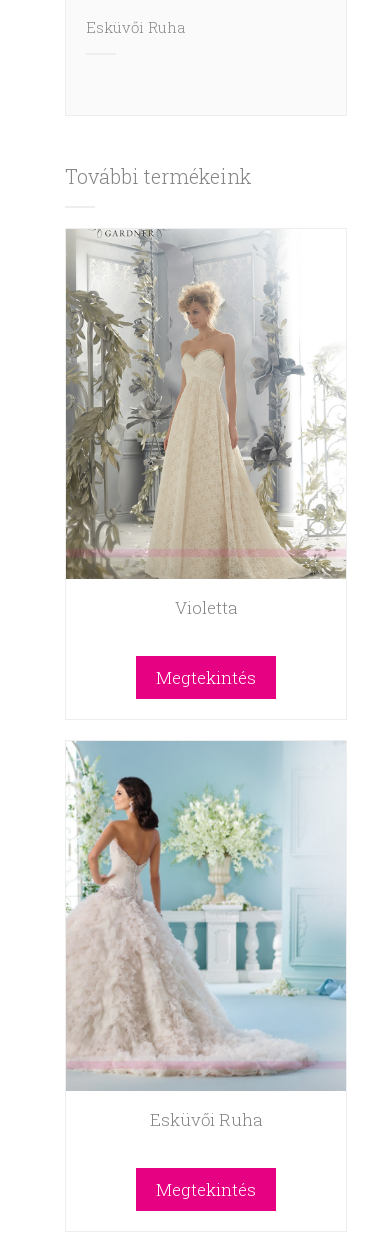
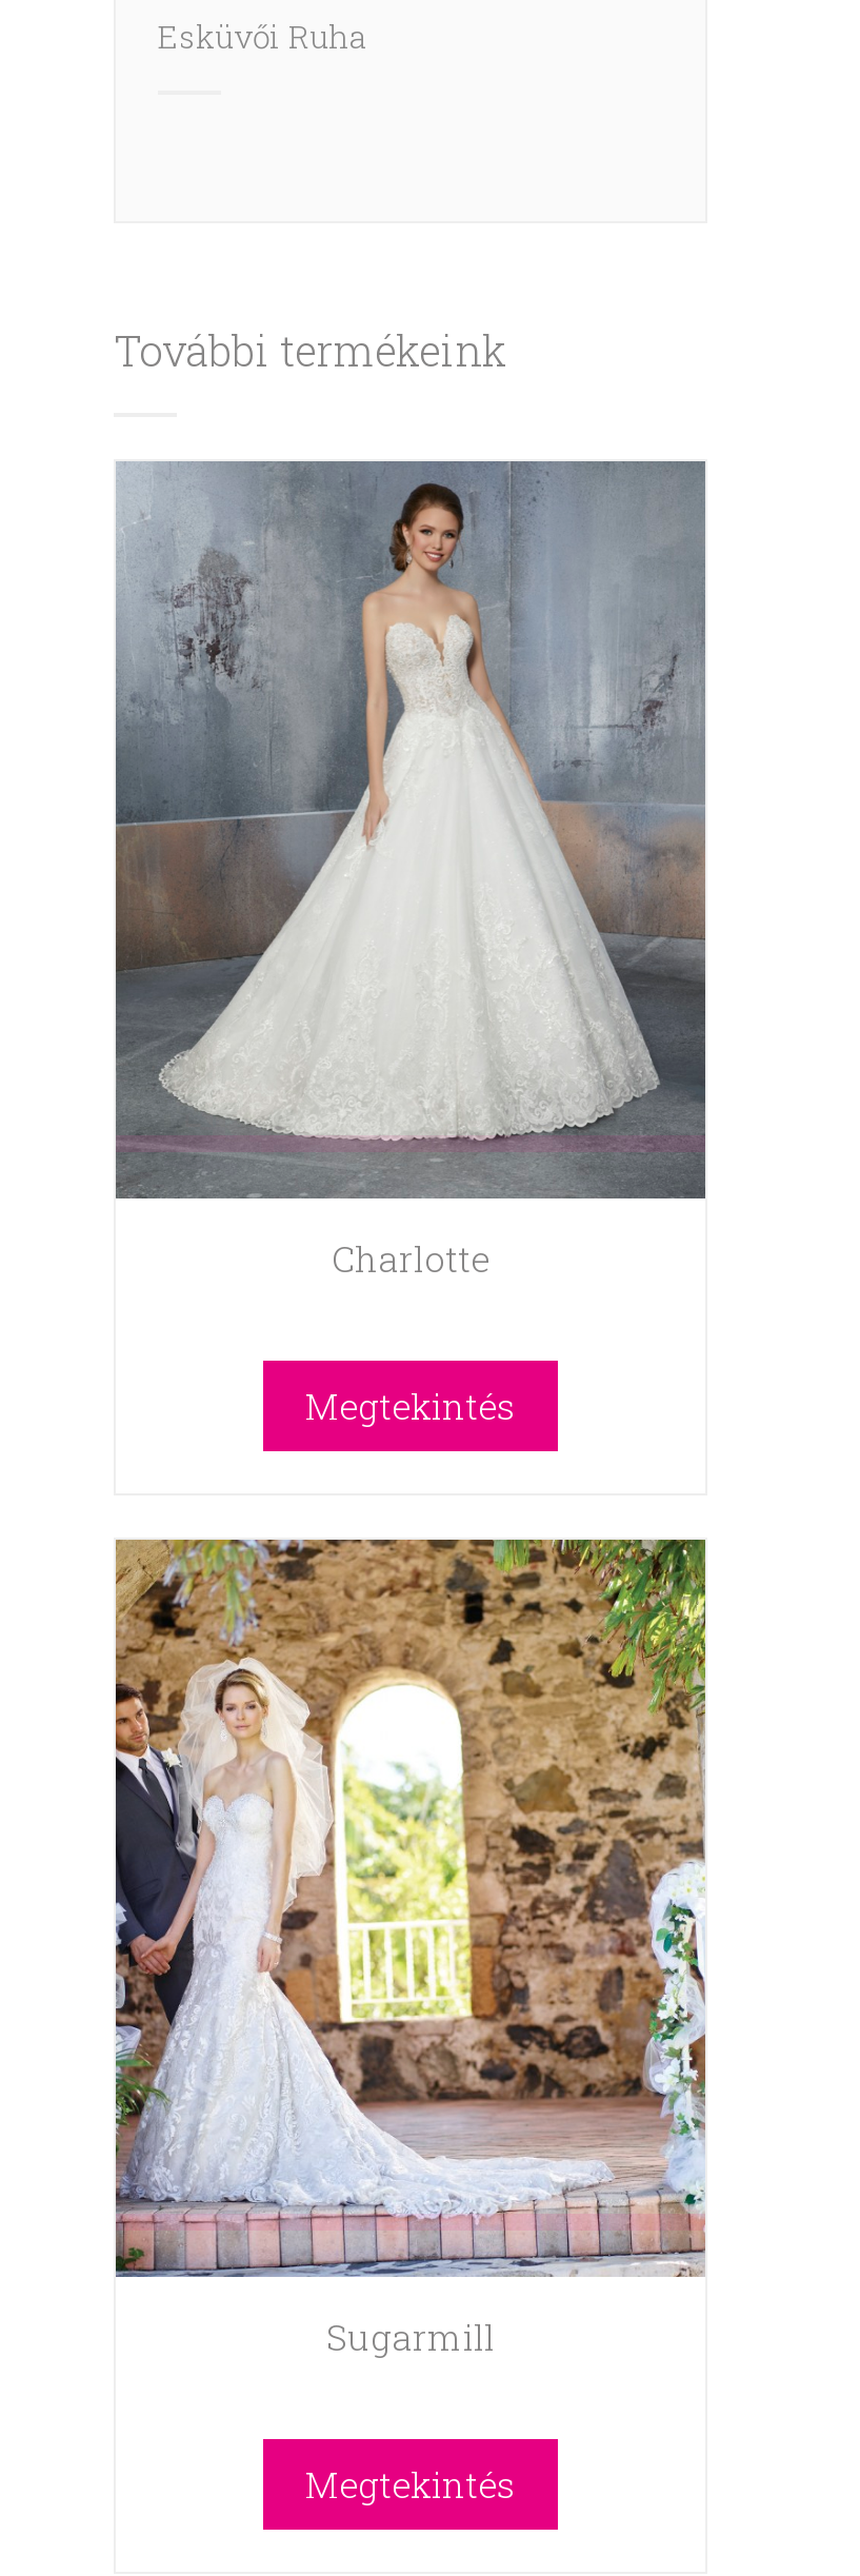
[66,229,346,618] [image] | Violetta -> [116,459,707,1282] [image] | Charlotte
[66,740,347,1130] [image] | Esküvői Ruha -> [114,1538,707,2360] [image] | Sugarmill

